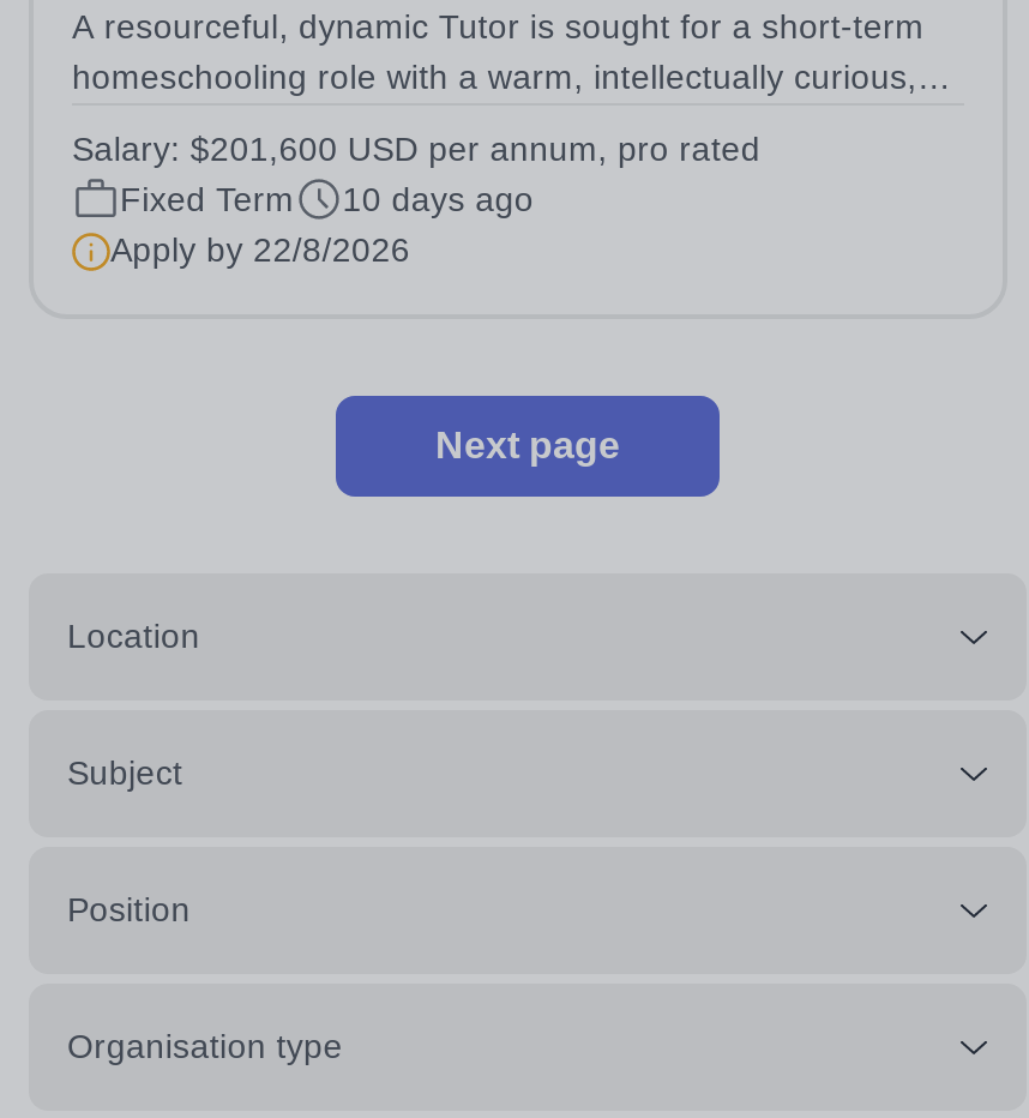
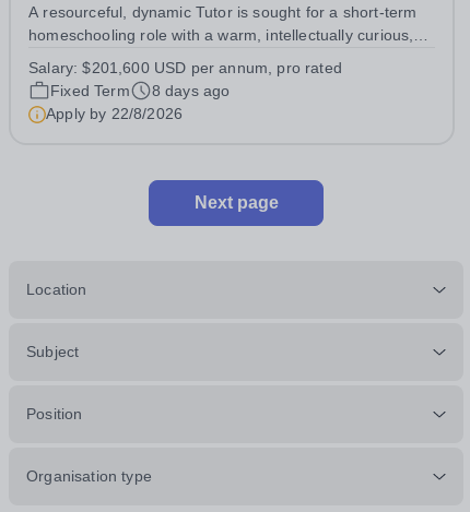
[120,180,534,218] Fixed Term 10 days ago -> [50,82,230,99] Fixed Term 8 days ago

